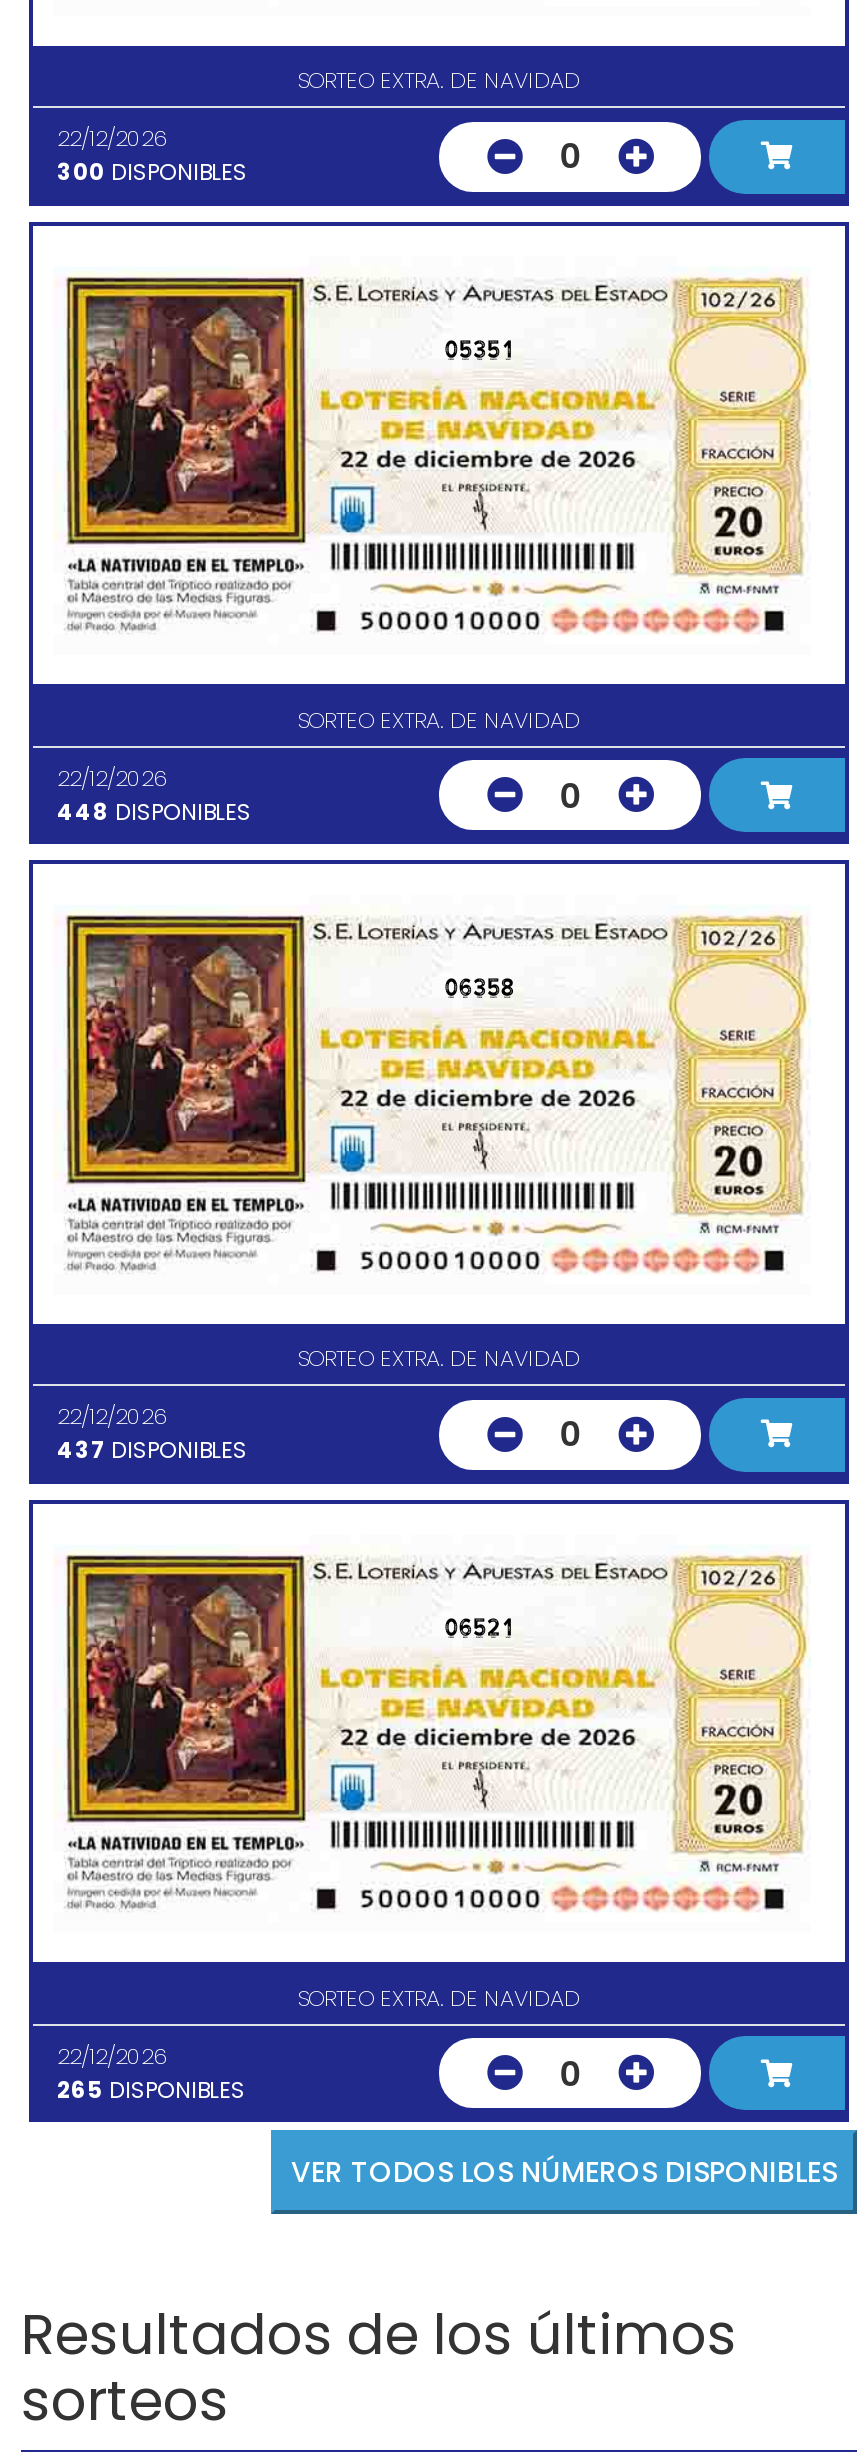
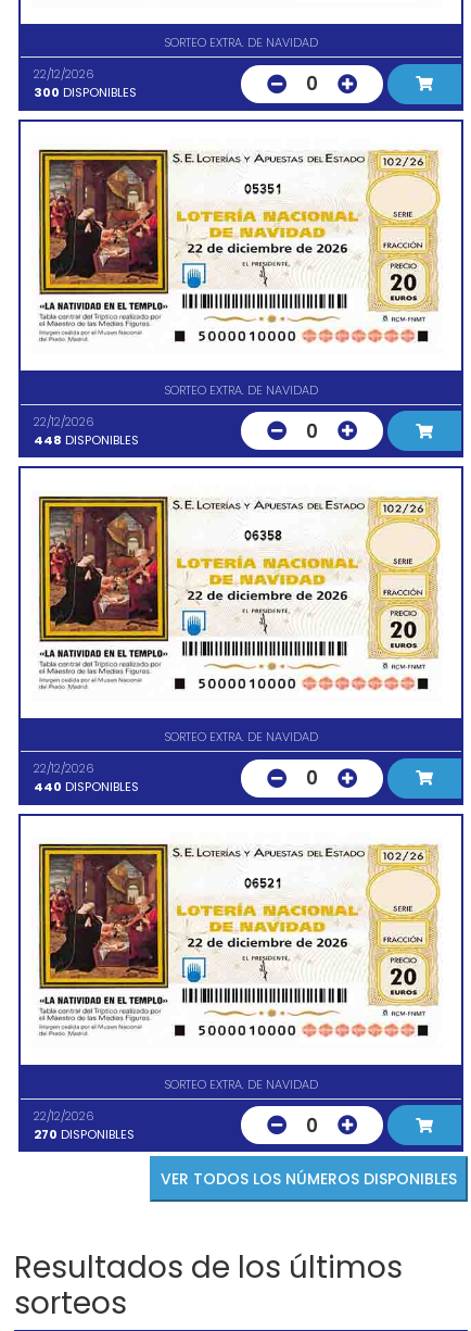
[57,1434,247,1466] 437 DISPONIBLES -> [34,778,139,796] 440 DISPONIBLES
[57,2073,245,2105] 265 DISPONIBLES -> [34,1125,135,1143] 270 DISPONIBLES

